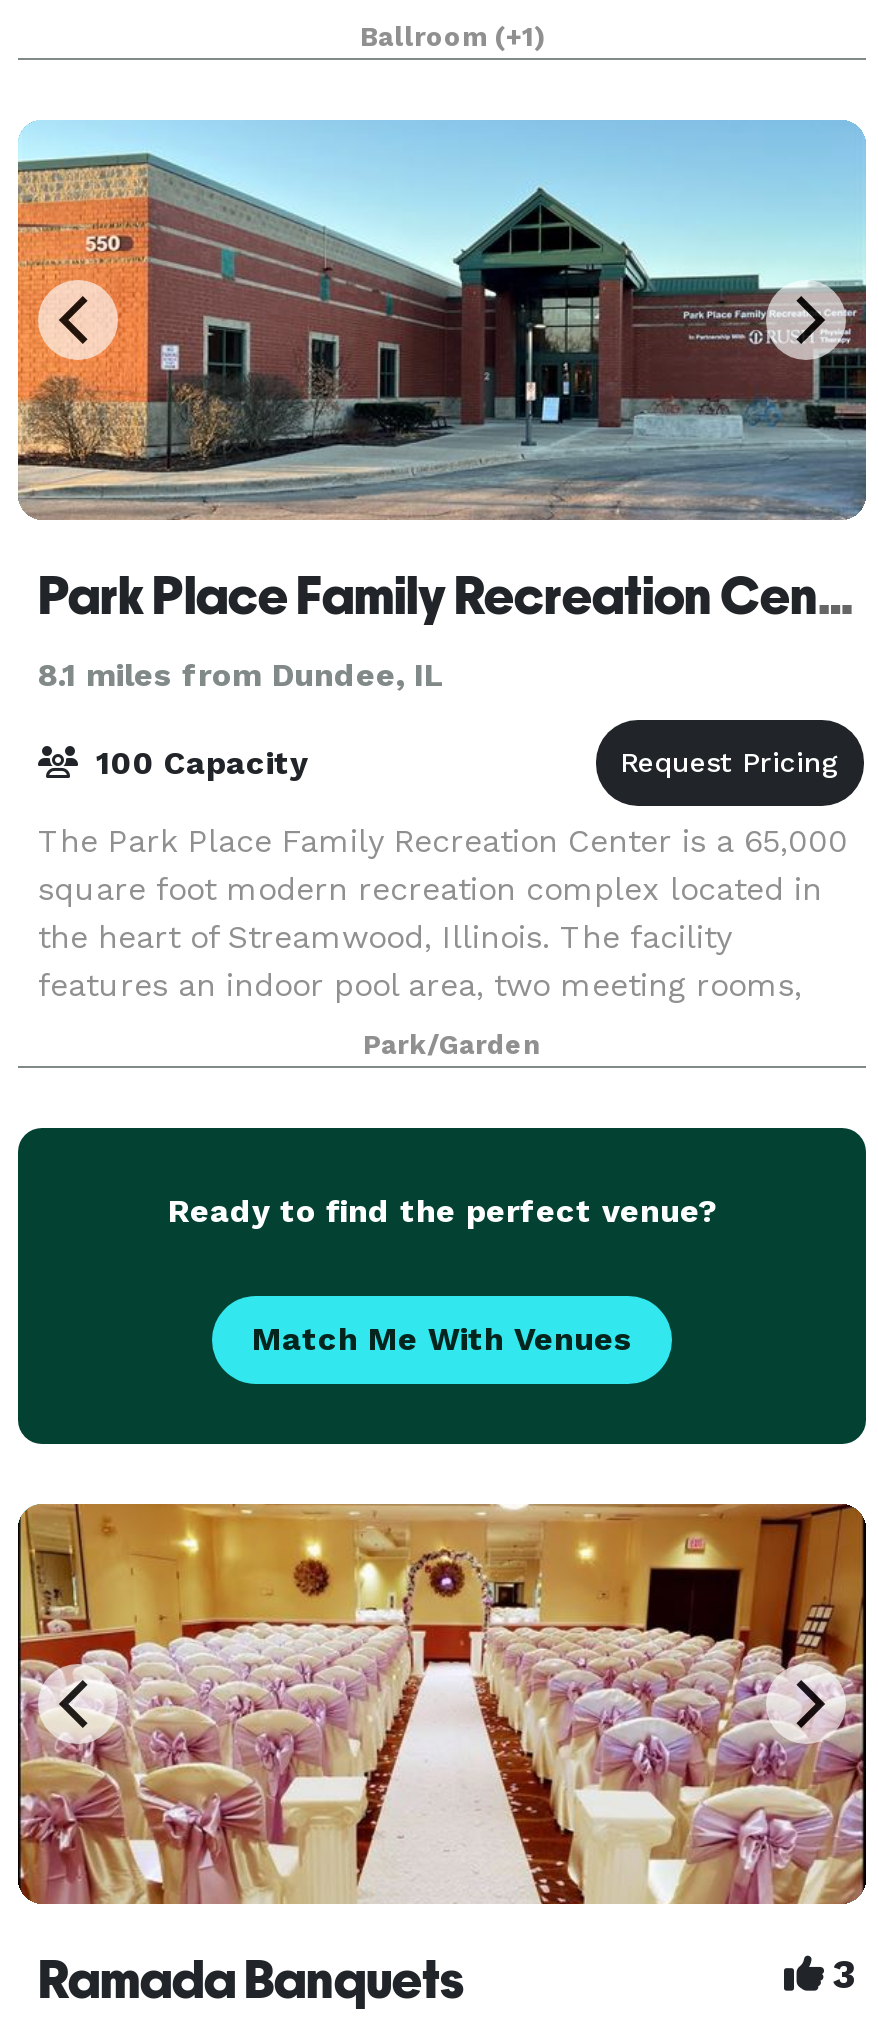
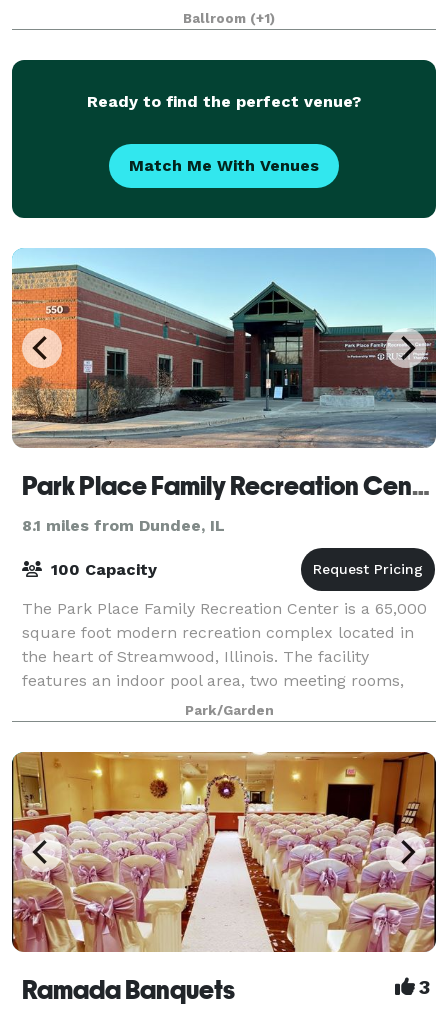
moved [14,132,870,522] -> [10,254,438,449]: [image]
moved [38,656,848,1004] -> [22,516,427,690]: 8.1 miles from Dundee, IL | 100 Capacity | The Park Place Family Recreation Center is a 65,000 | square foot modern recreation complex located in | the heart of Streamwood, Illinois. The facility | features an indoor pool area, two meeting rooms,
moved [18,1126,866,1444] -> [11,59,437,218]: [image] | Ready to find the perfect venue? | Match Me With Venues

